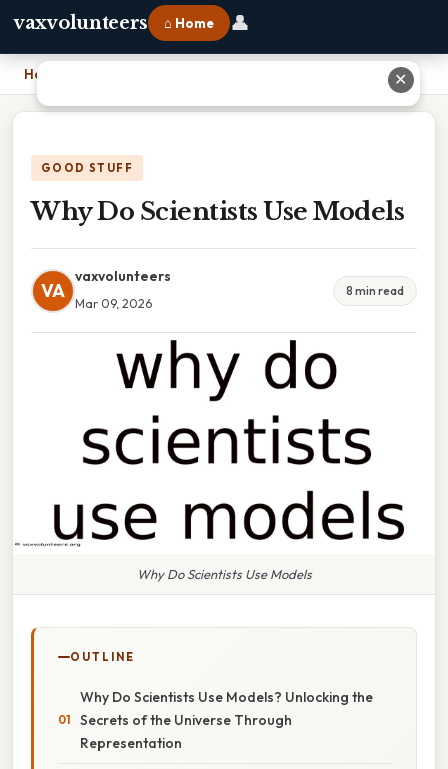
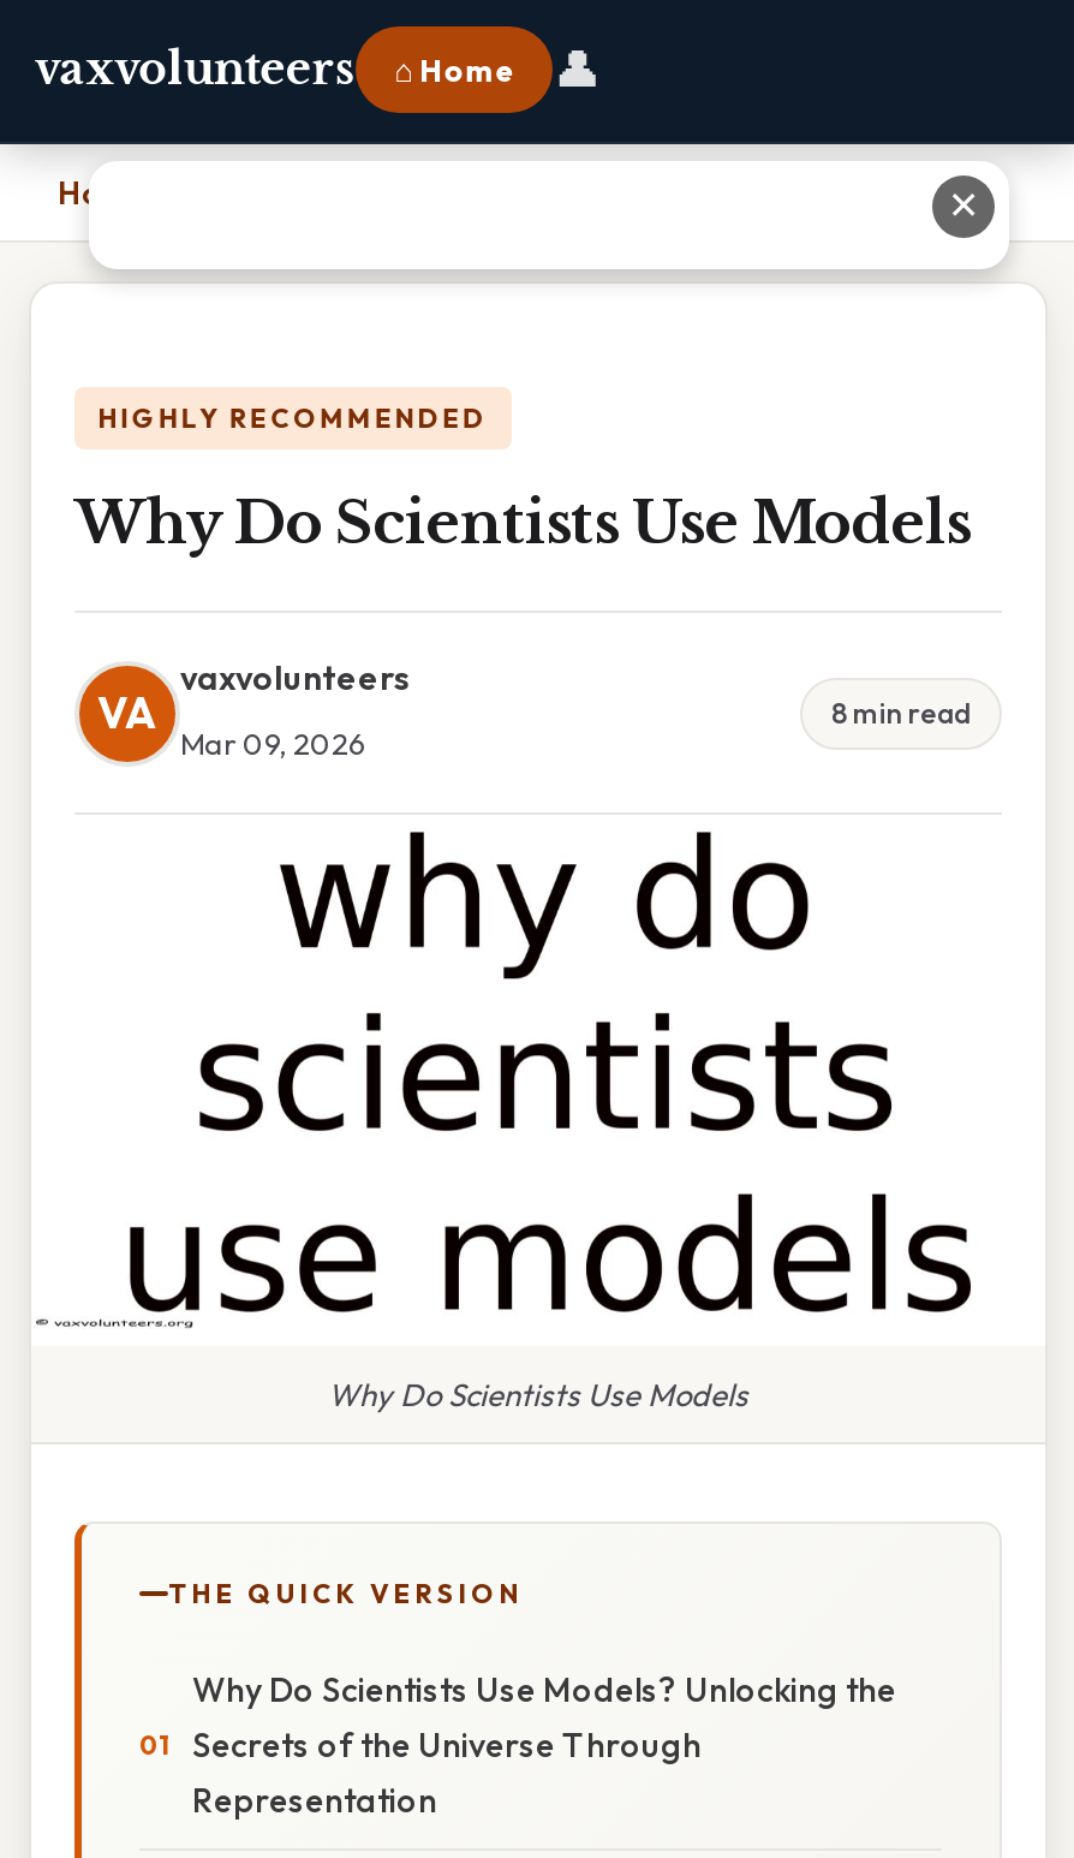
[41,161,133,175] GOOD STUFF -> [99,401,488,435] HIGHLY RECOMMENDED
[70,650,135,664] OUTLINE -> [168,1576,524,1610] THE QUICK VERSION

